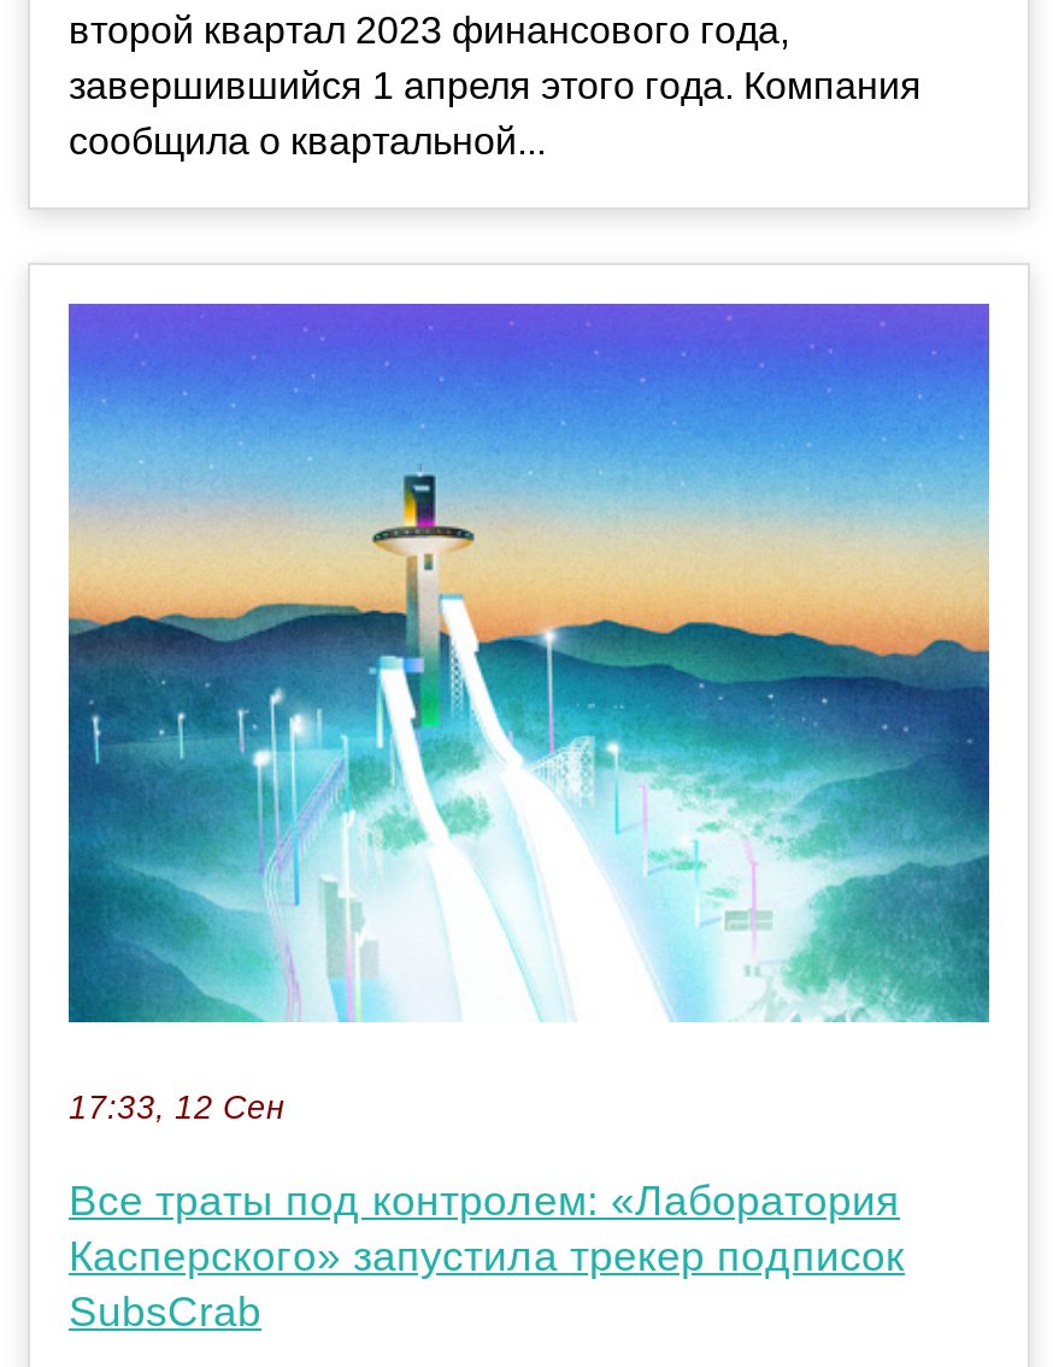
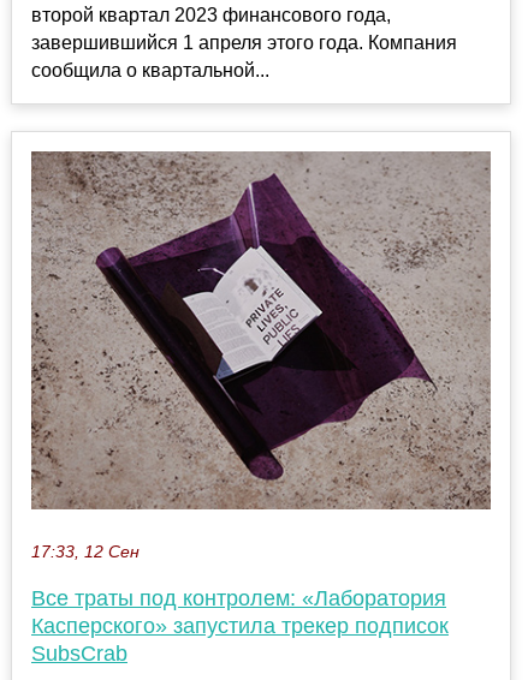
[66,301,992,1025] [image] -> [30,150,492,511] [image]

